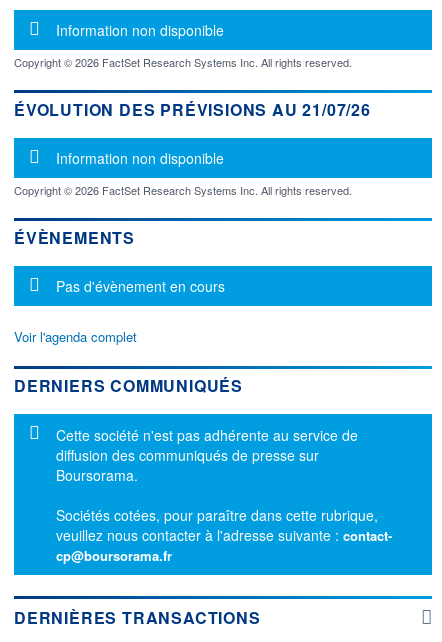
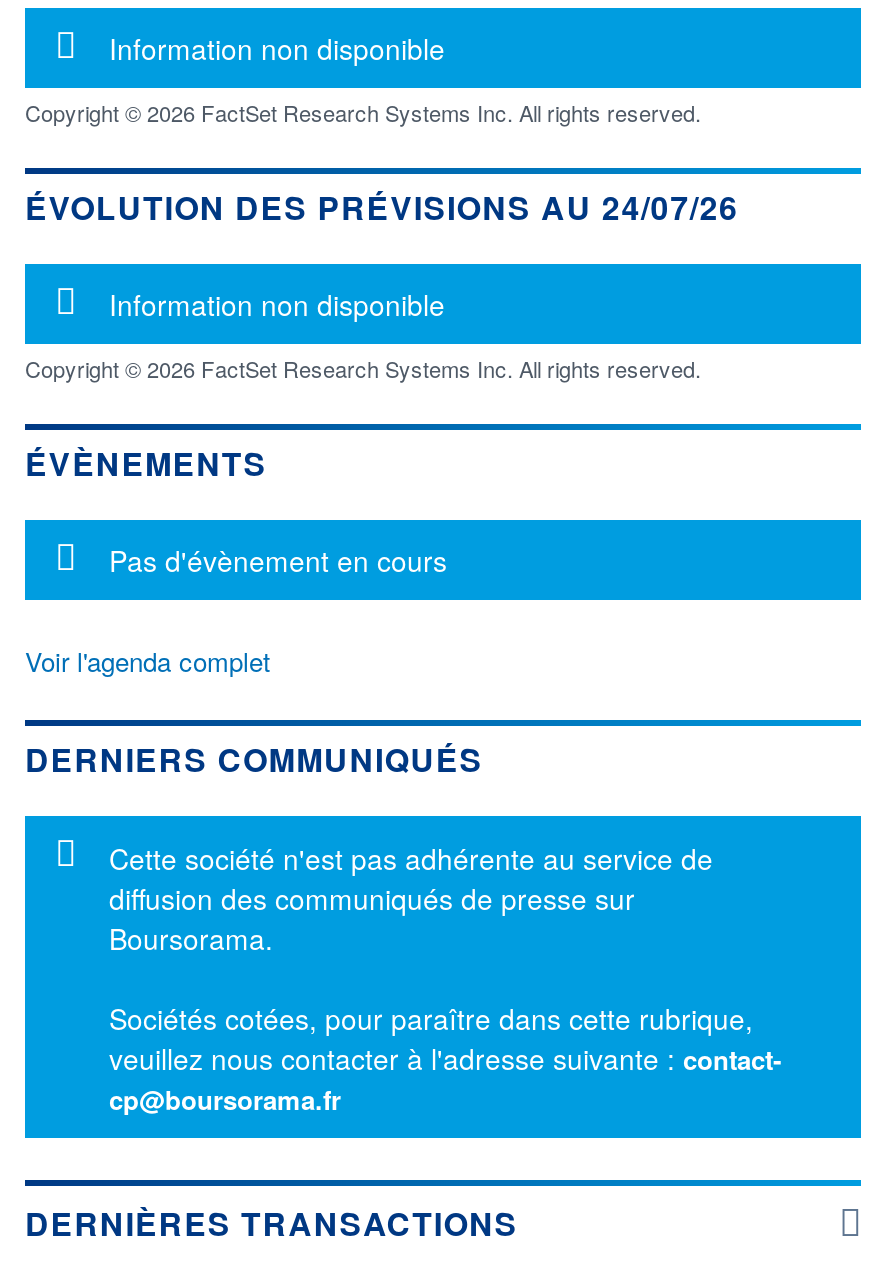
[14,98,371,121] ÉVOLUTION DES PRÉVISIONS AU 21/07/26 -> [25,184,739,230] ÉVOLUTION DES PRÉVISIONS AU 24/07/26

